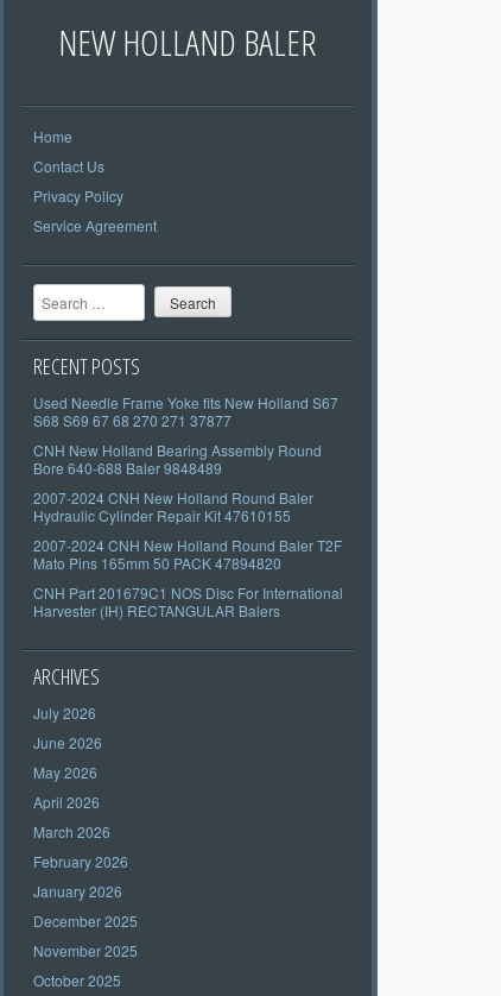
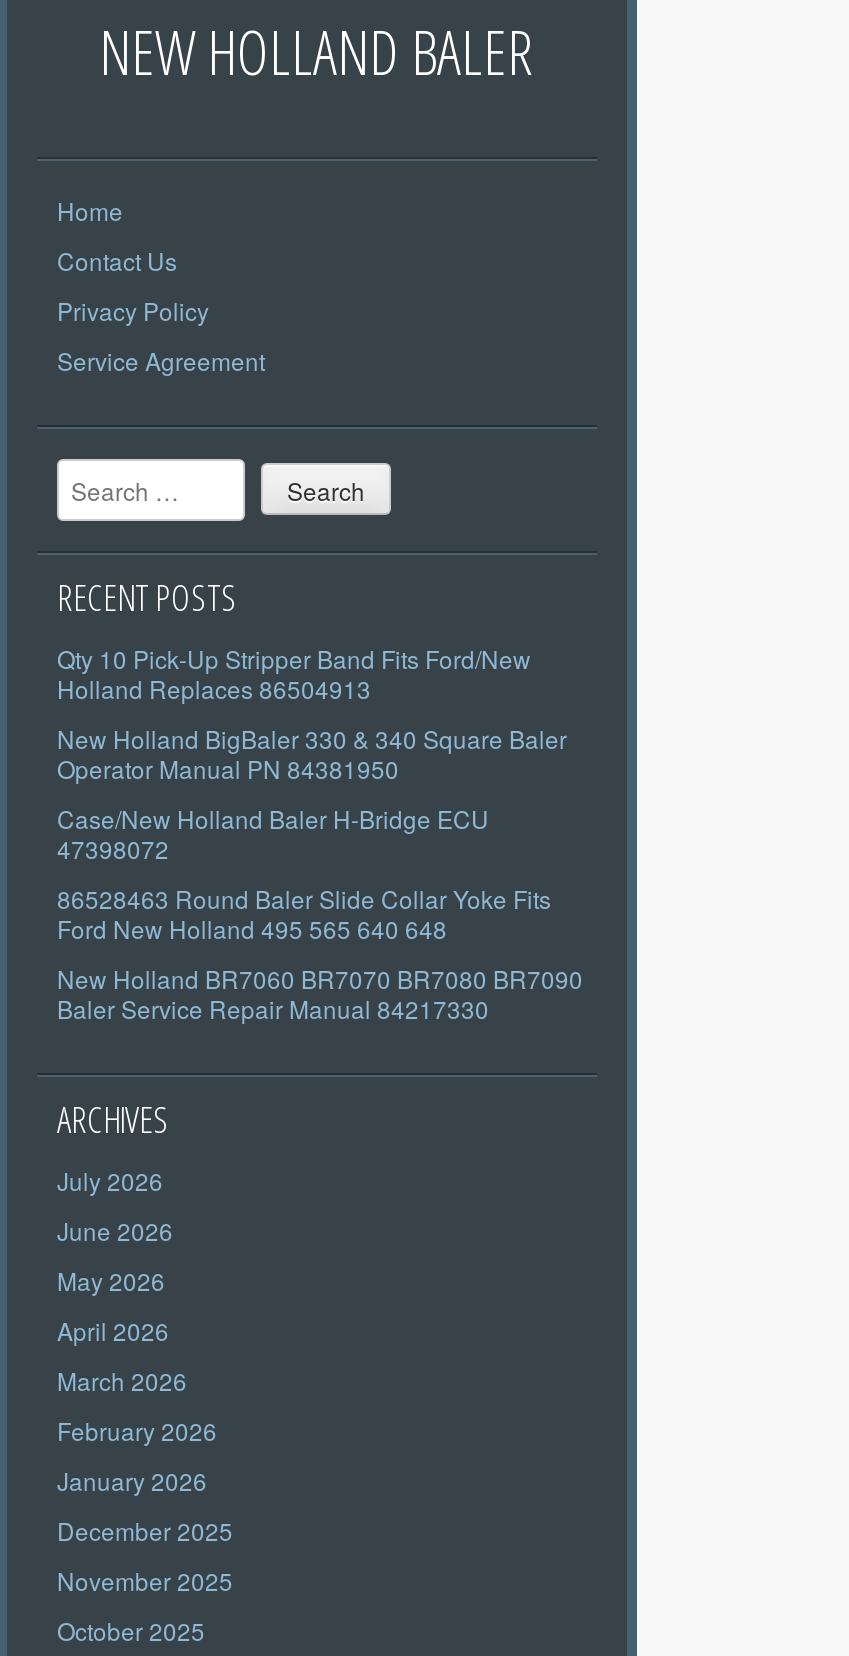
[33,392,338,430] Used Needle Frame Yoke fits New Holland S67 | S68 S69 67 68 270 271 37877 -> [57,641,531,705] Qty 10 Pick-Up Stripper Band Fits Ford/New | Holland Replaces 86504913
[33,440,322,478] CNH New Holland Bearing Assembly Round | Bore 640-688 Baler 9848489 -> [57,721,567,785] New Holland BigBaler 330 & 340 Square Baler | Operator Manual PN 84381950
[33,488,313,526] 2007-2024 CNH New Holland Round Baler | Hydraulic Cylinder Repair Kit 47610155 -> [57,801,489,865] Case/New Holland Baler H-Bridge ECU | 47398072
[33,535,342,573] 2007-2024 CNH New Holland Round Baler T2F | Mato Pins 165mm 50 PACK 47894820 -> [57,881,551,945] 86528463 Round Baler Slide Collar Yoke Fits | Ford New Holland 495 565 640 648
[33,583,343,621] CNH Part 201679C1 NOS Disc For International | Harvester (IH) RECTANGULAR Balers -> [57,961,583,1025] New Holland BR7060 BR7070 BR7080 BR7090 | Baler Service Repair Manual 84217330

